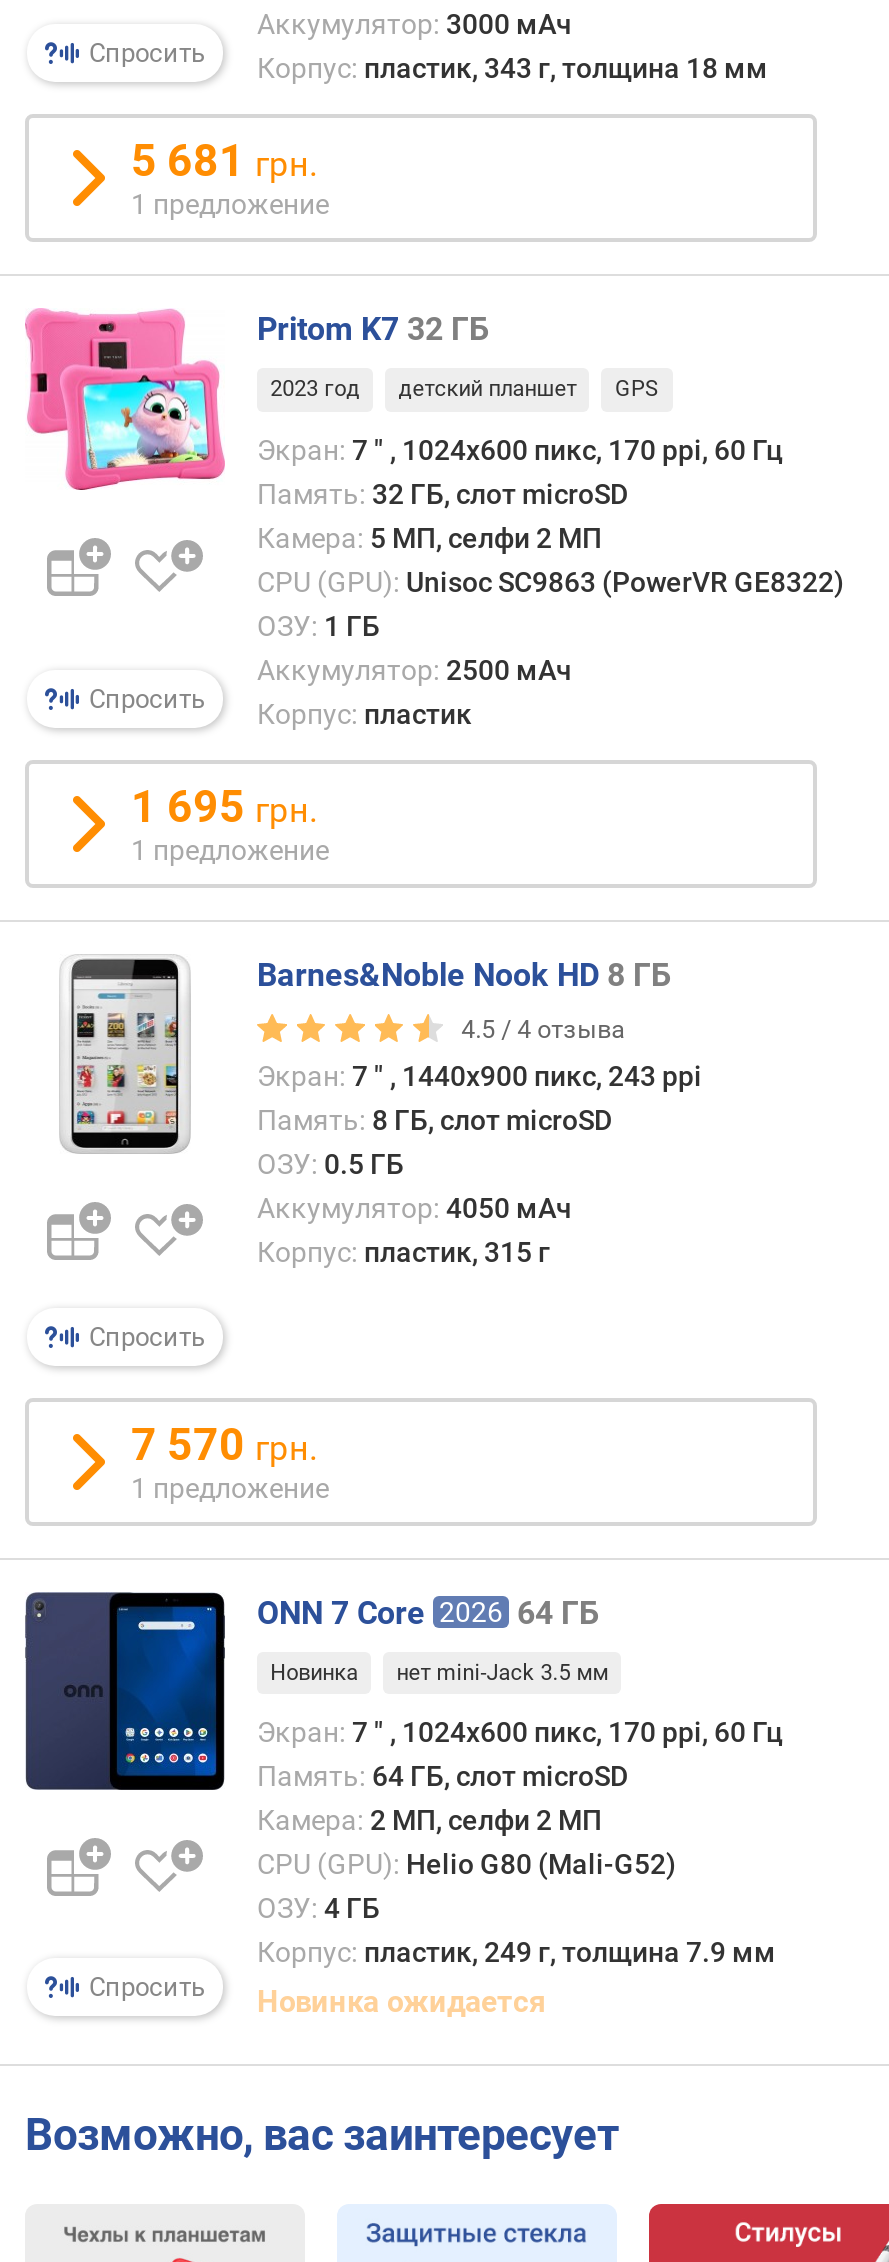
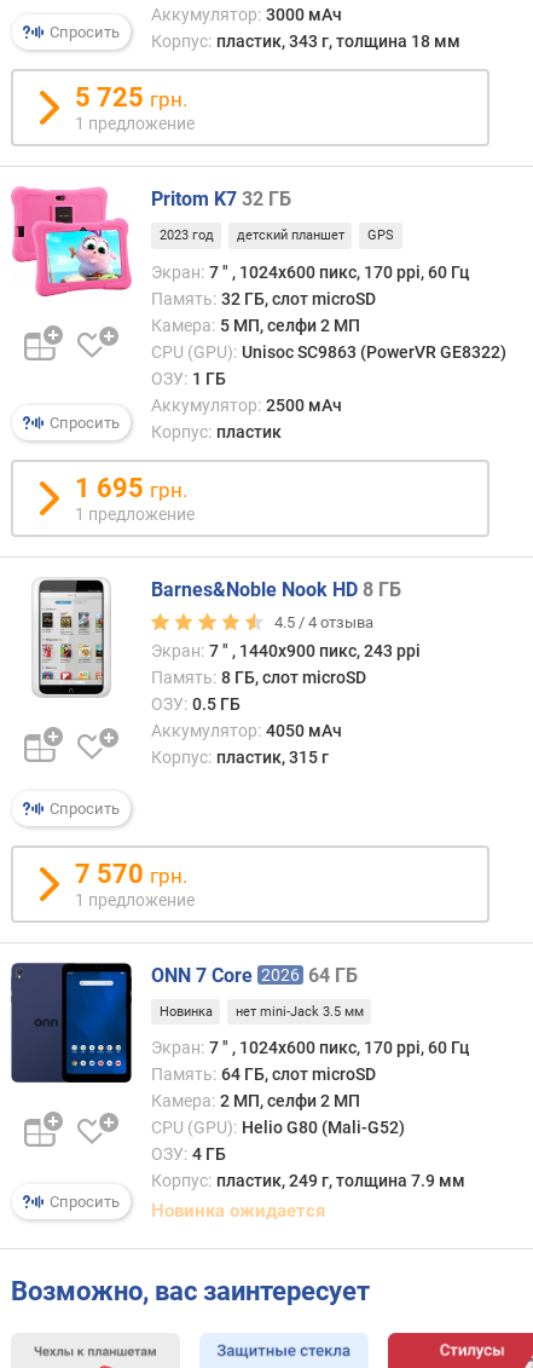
[131,136,317,186] 5 681 грн. -> [75,82,187,113] 5 725 грн.

